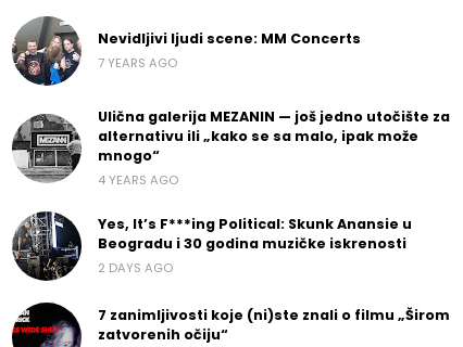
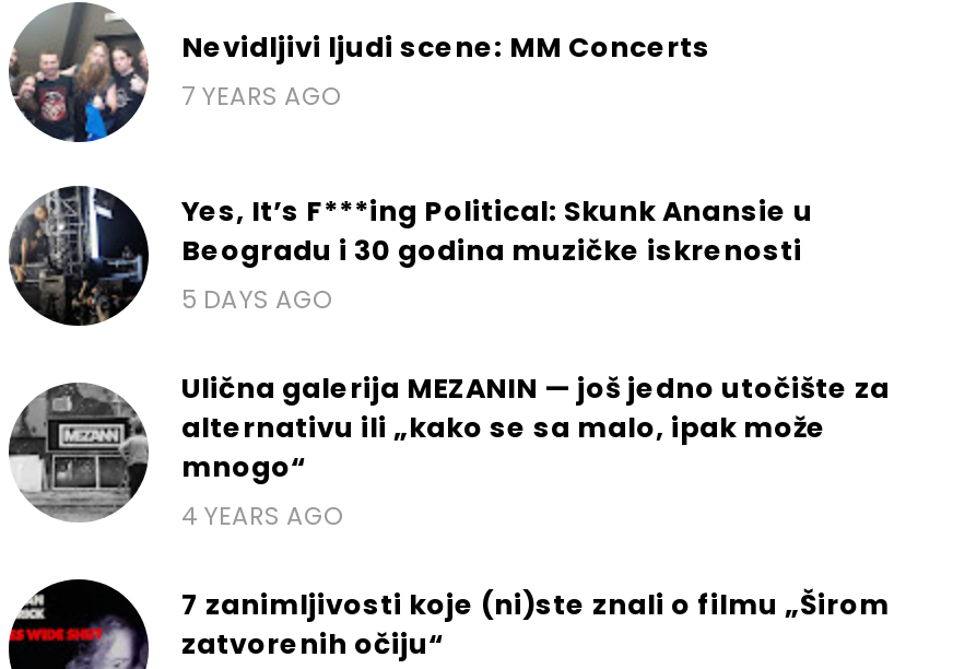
none -> [181,281,332,316] 5 DAYS AGO
moved [98,107,450,188] -> [181,369,890,533]: Ulična galerija MEZANIN — još jedno utočište za | alternativu ili „kako se sa malo, ipak može | mnogo“ | 4 YEARS AGO
moved [12,211,412,282] -> [13,188,813,326]: [image] | Yes, It’s F***ing Political: Skunk Anansie u | Beogradu i 30 godina muzičke iskrenosti
[98,259,173,276] 2 DAYS AGO -> none

